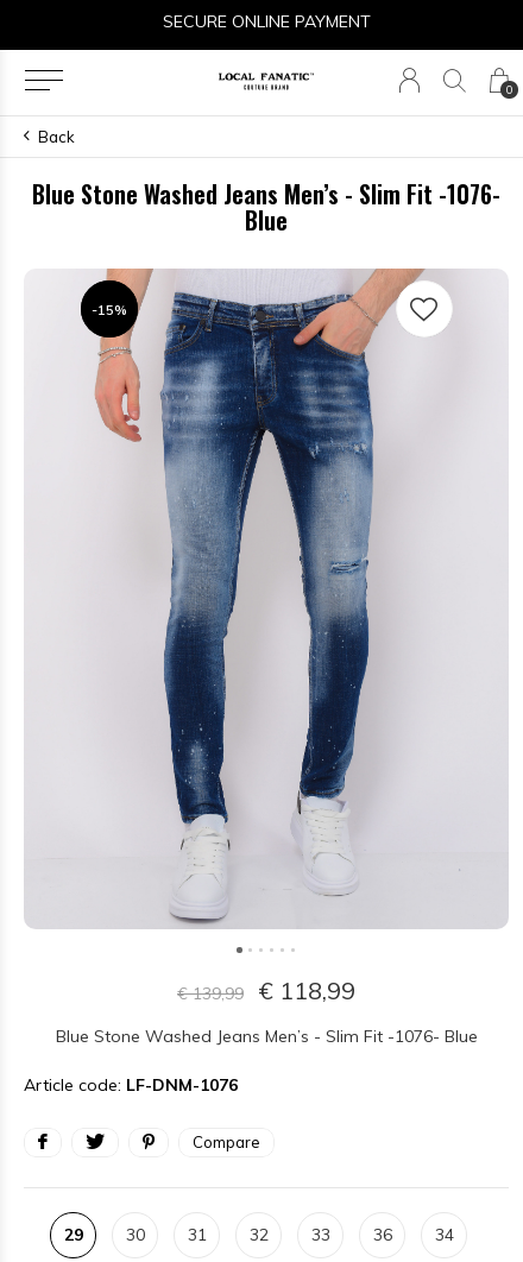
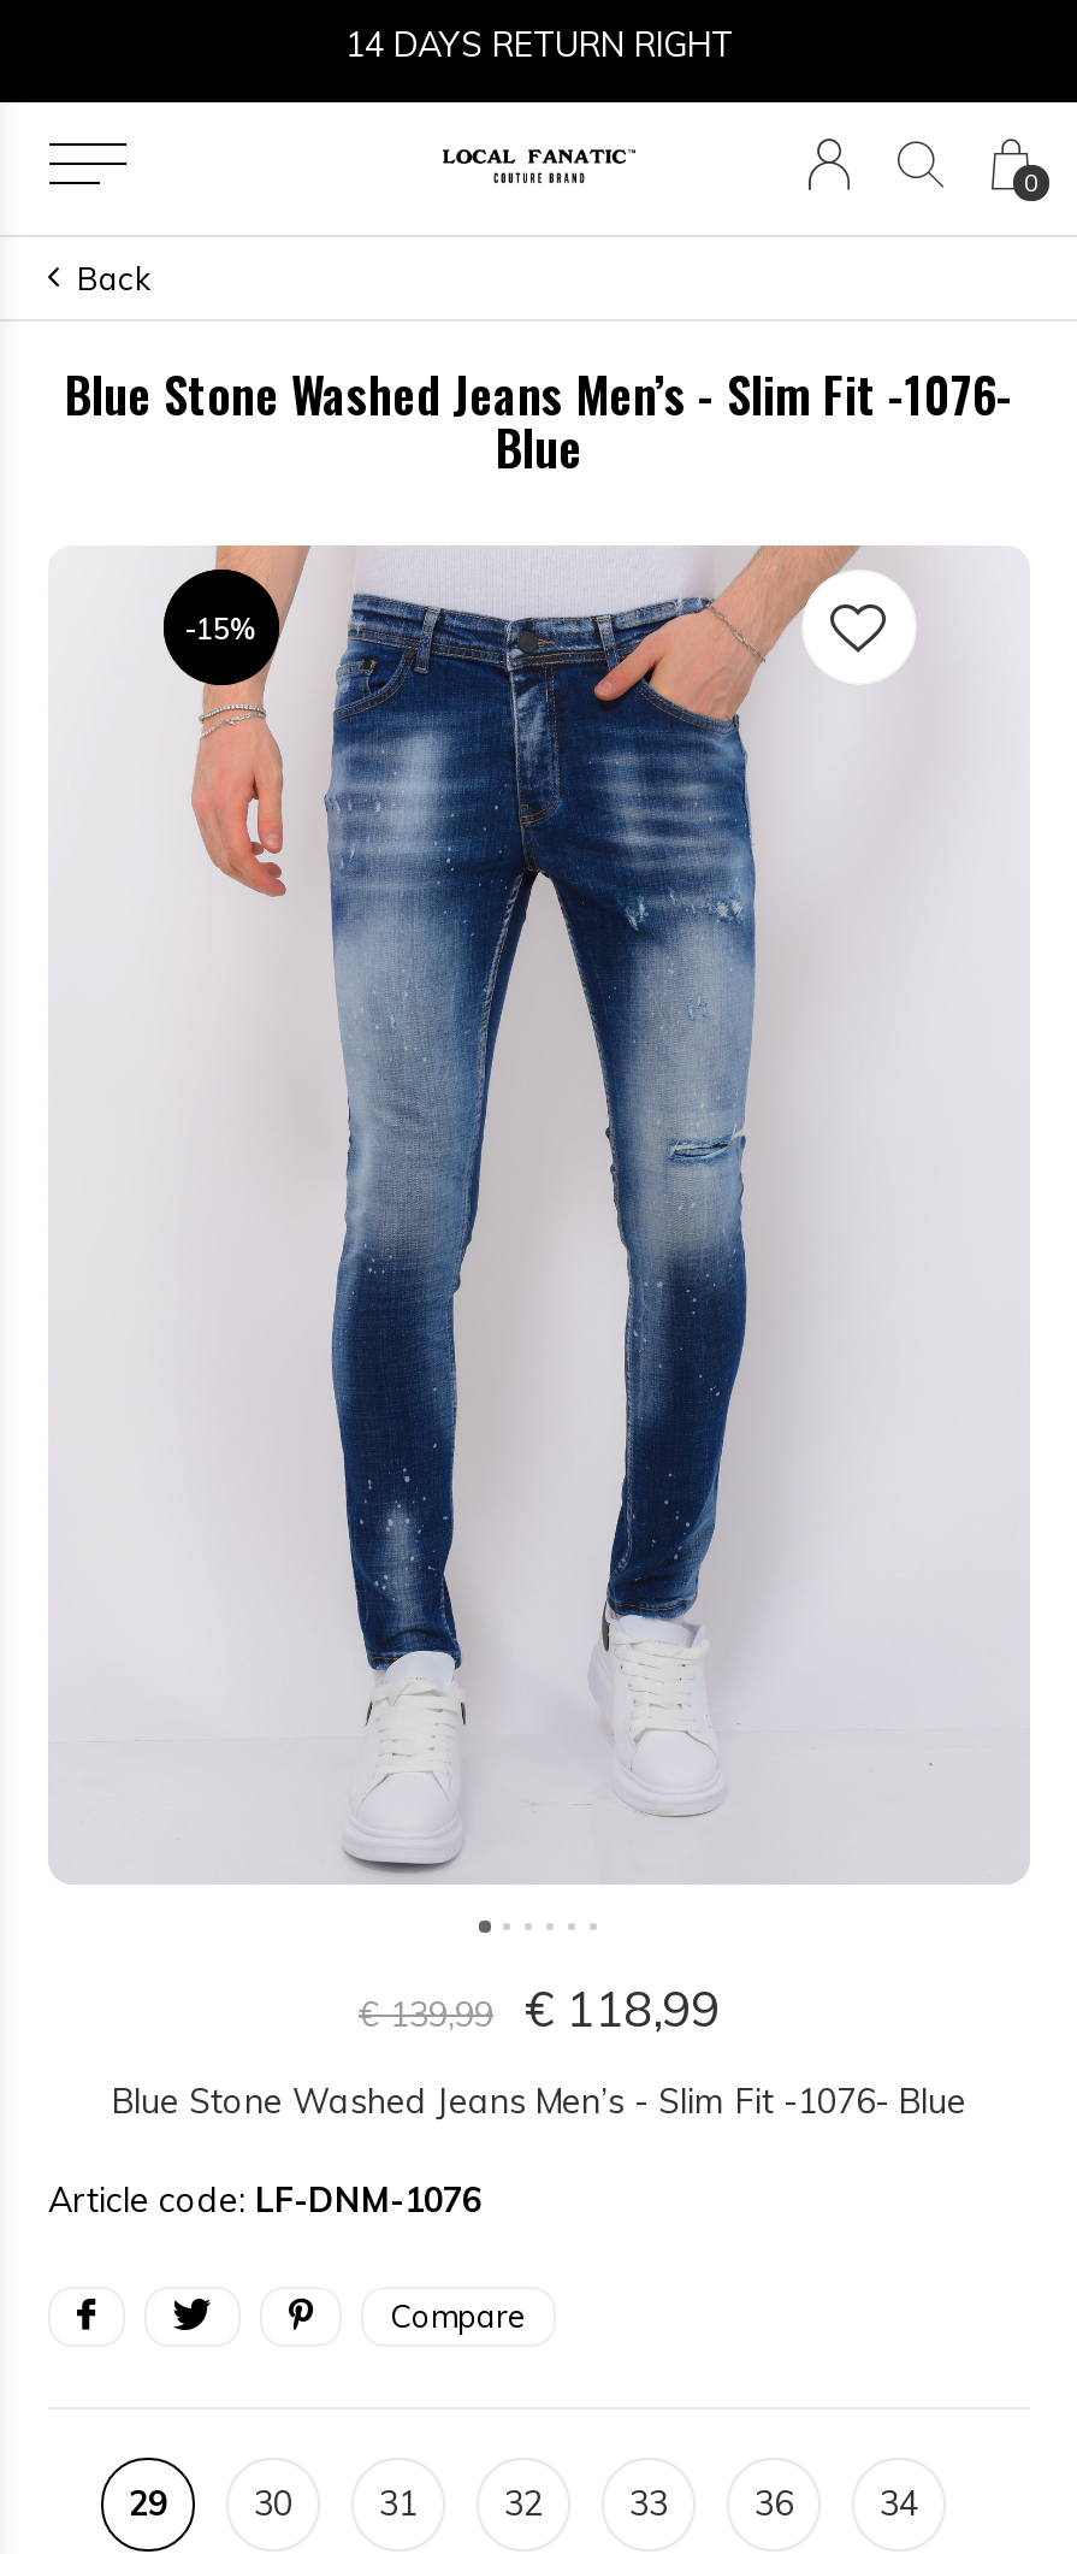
[162,11,370,32] SECURE ONLINE PAYMENT -> [345,23,733,66] 14 DAYS RETURN RIGHT

